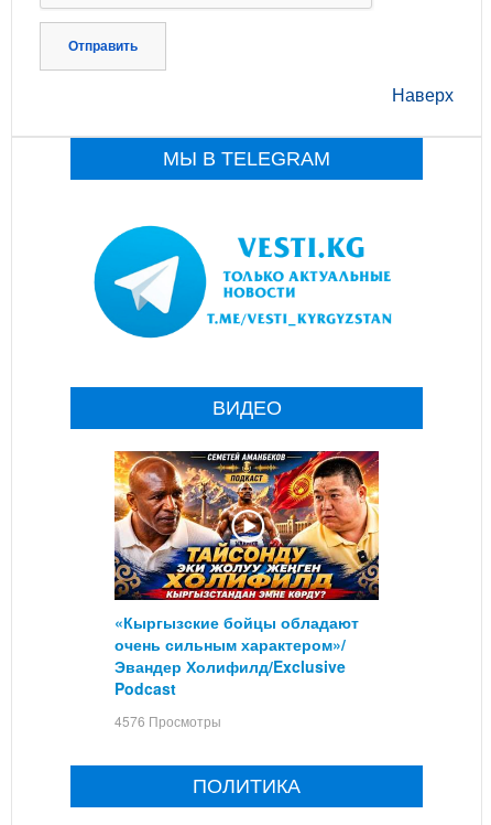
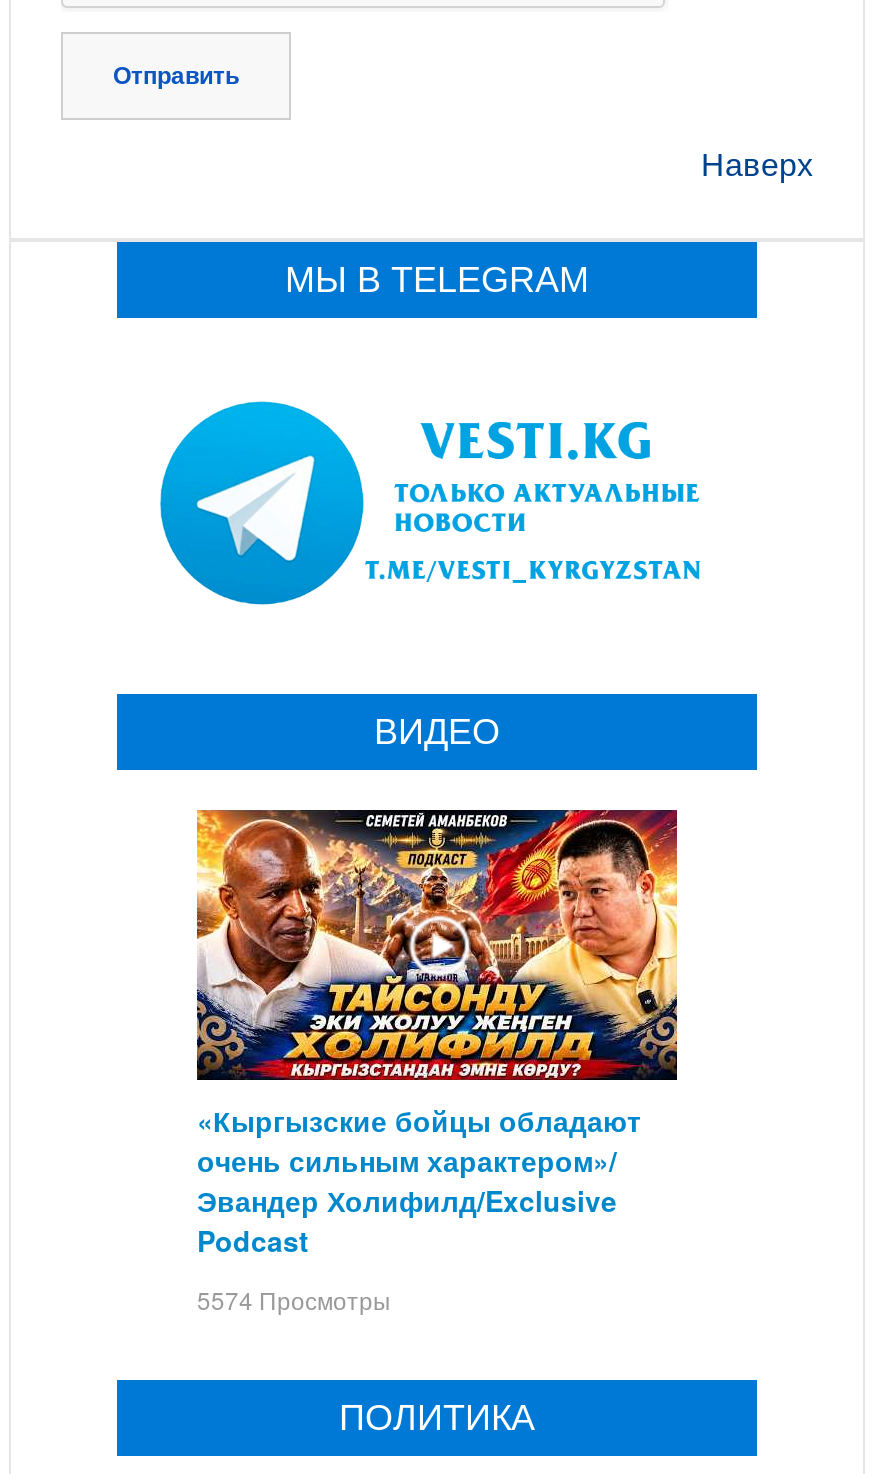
[114,711,221,730] 4576 Просмотры -> [197,1282,391,1316] 5574 Просмотры

